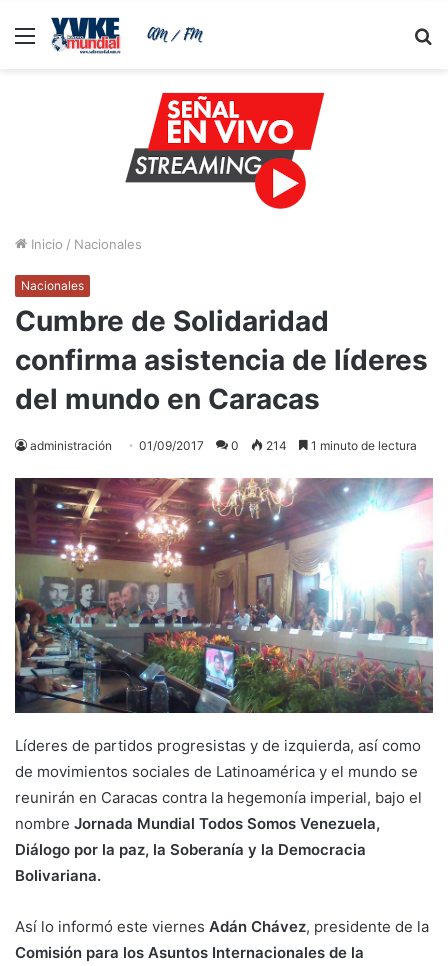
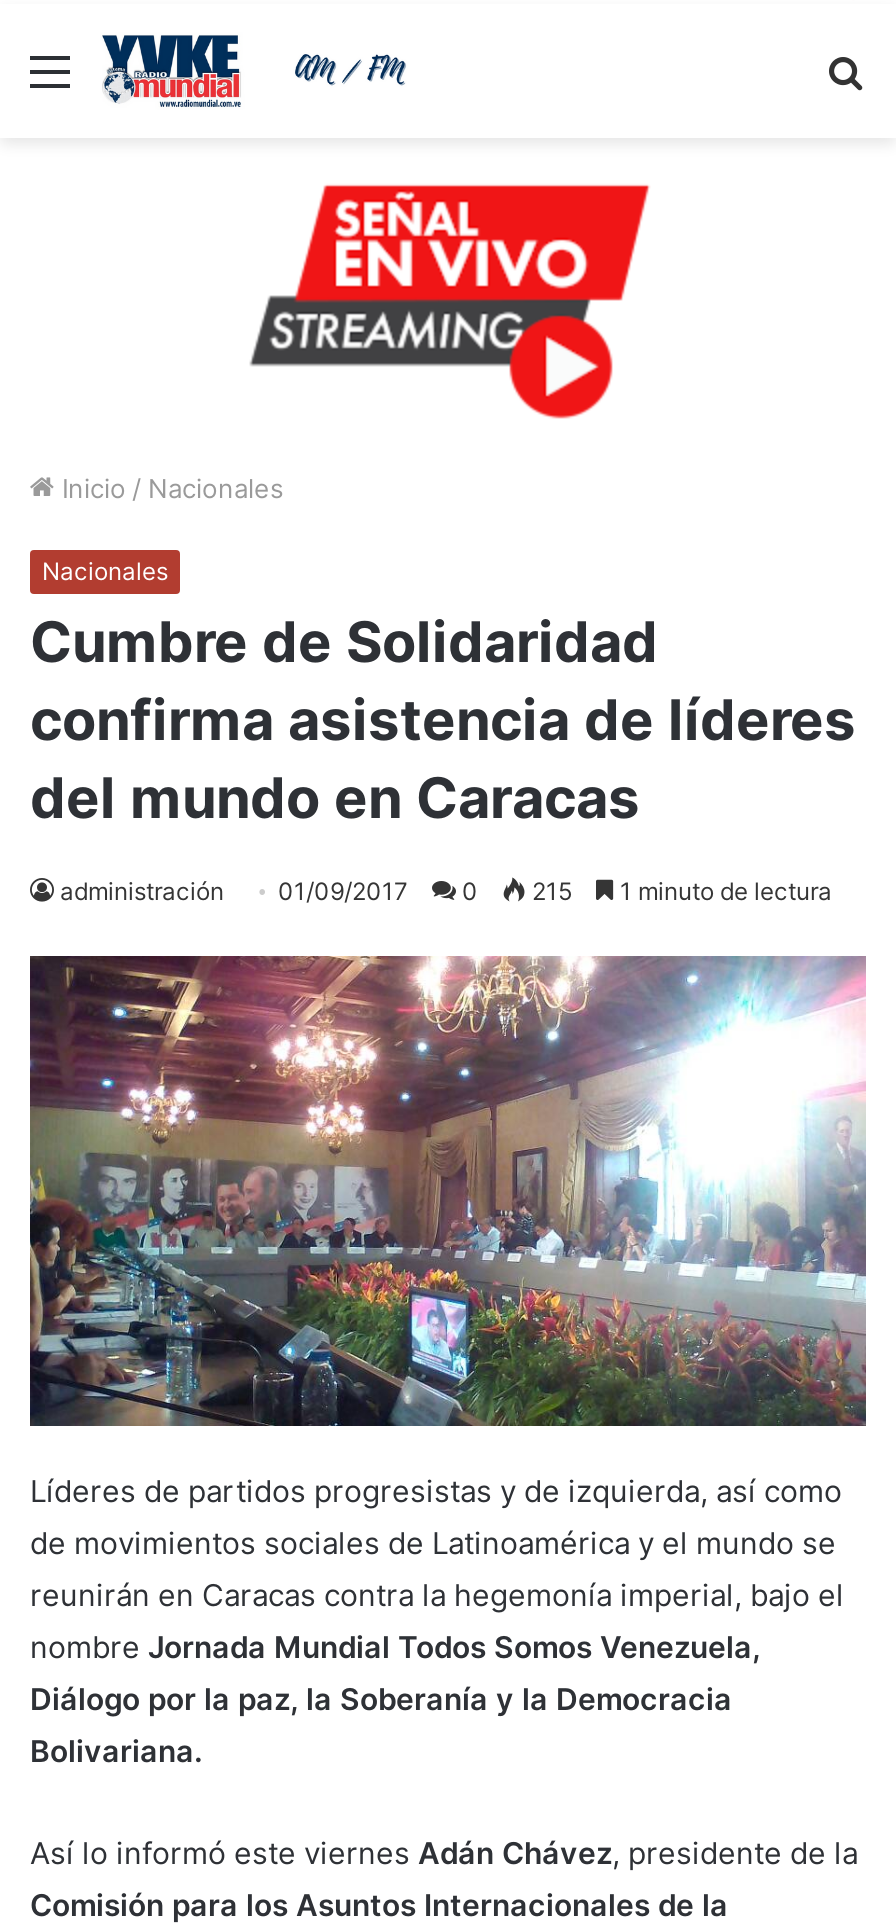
[30,438,417,453] administración 01/09/2017 0 214 1 minuto de lectura -> [60,875,832,905] administración 01/09/2017 0 215 1 minuto de lectura

